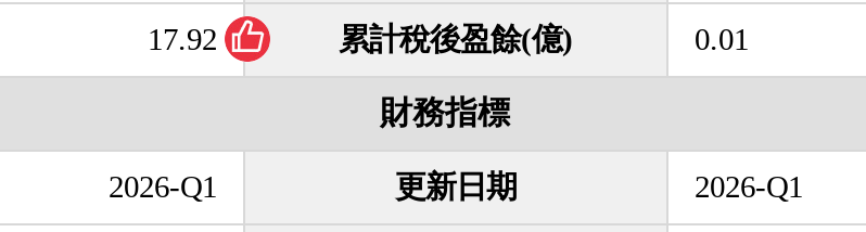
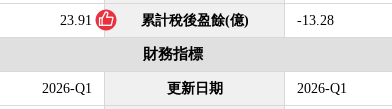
[148,22,217,56] 17.92 -> [60,12,92,28] 23.91
[695,22,749,56] 0.01 -> [297,12,334,28] -13.28

